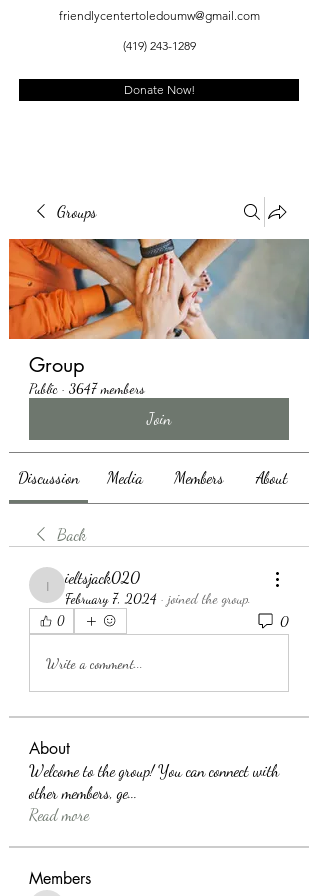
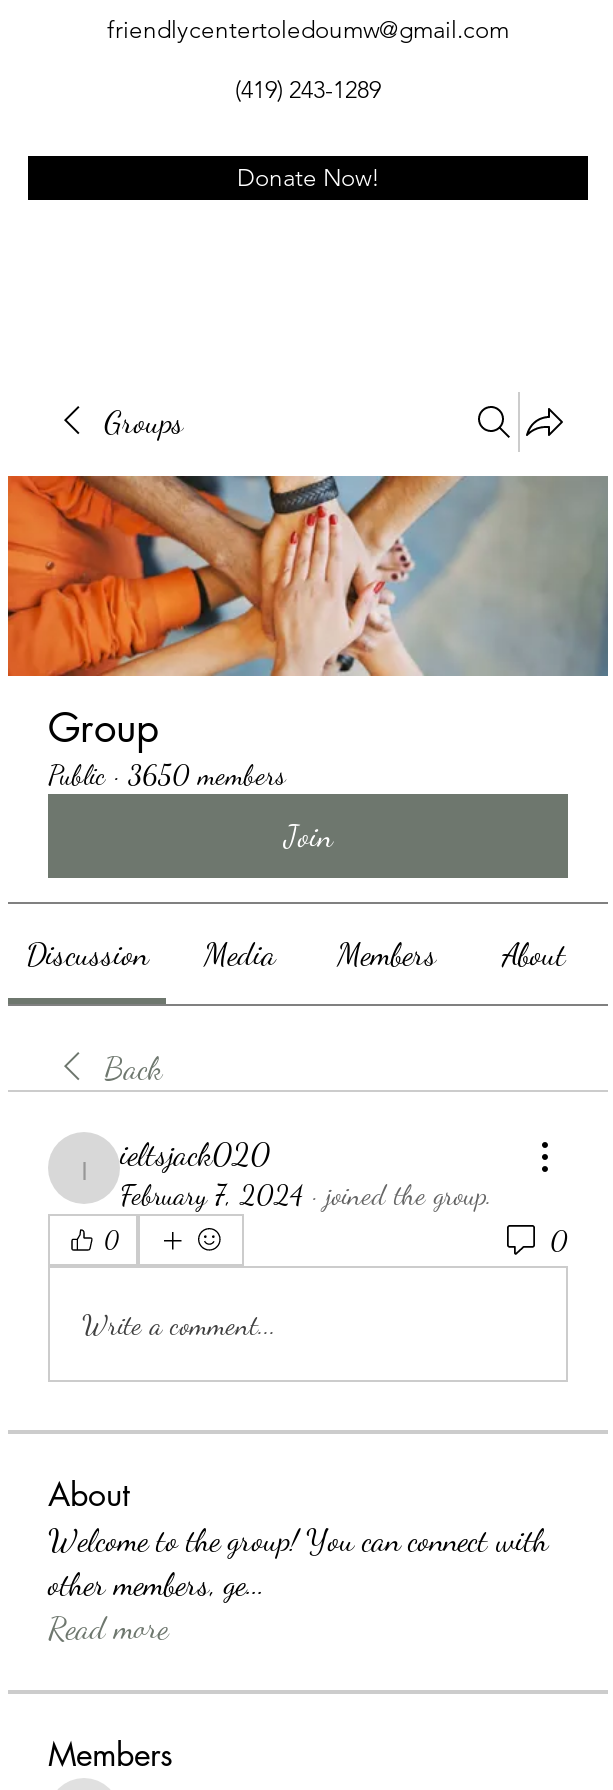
[29,380,145,397] Public · 3647 members -> [48,758,286,792] Public · 3650 members

